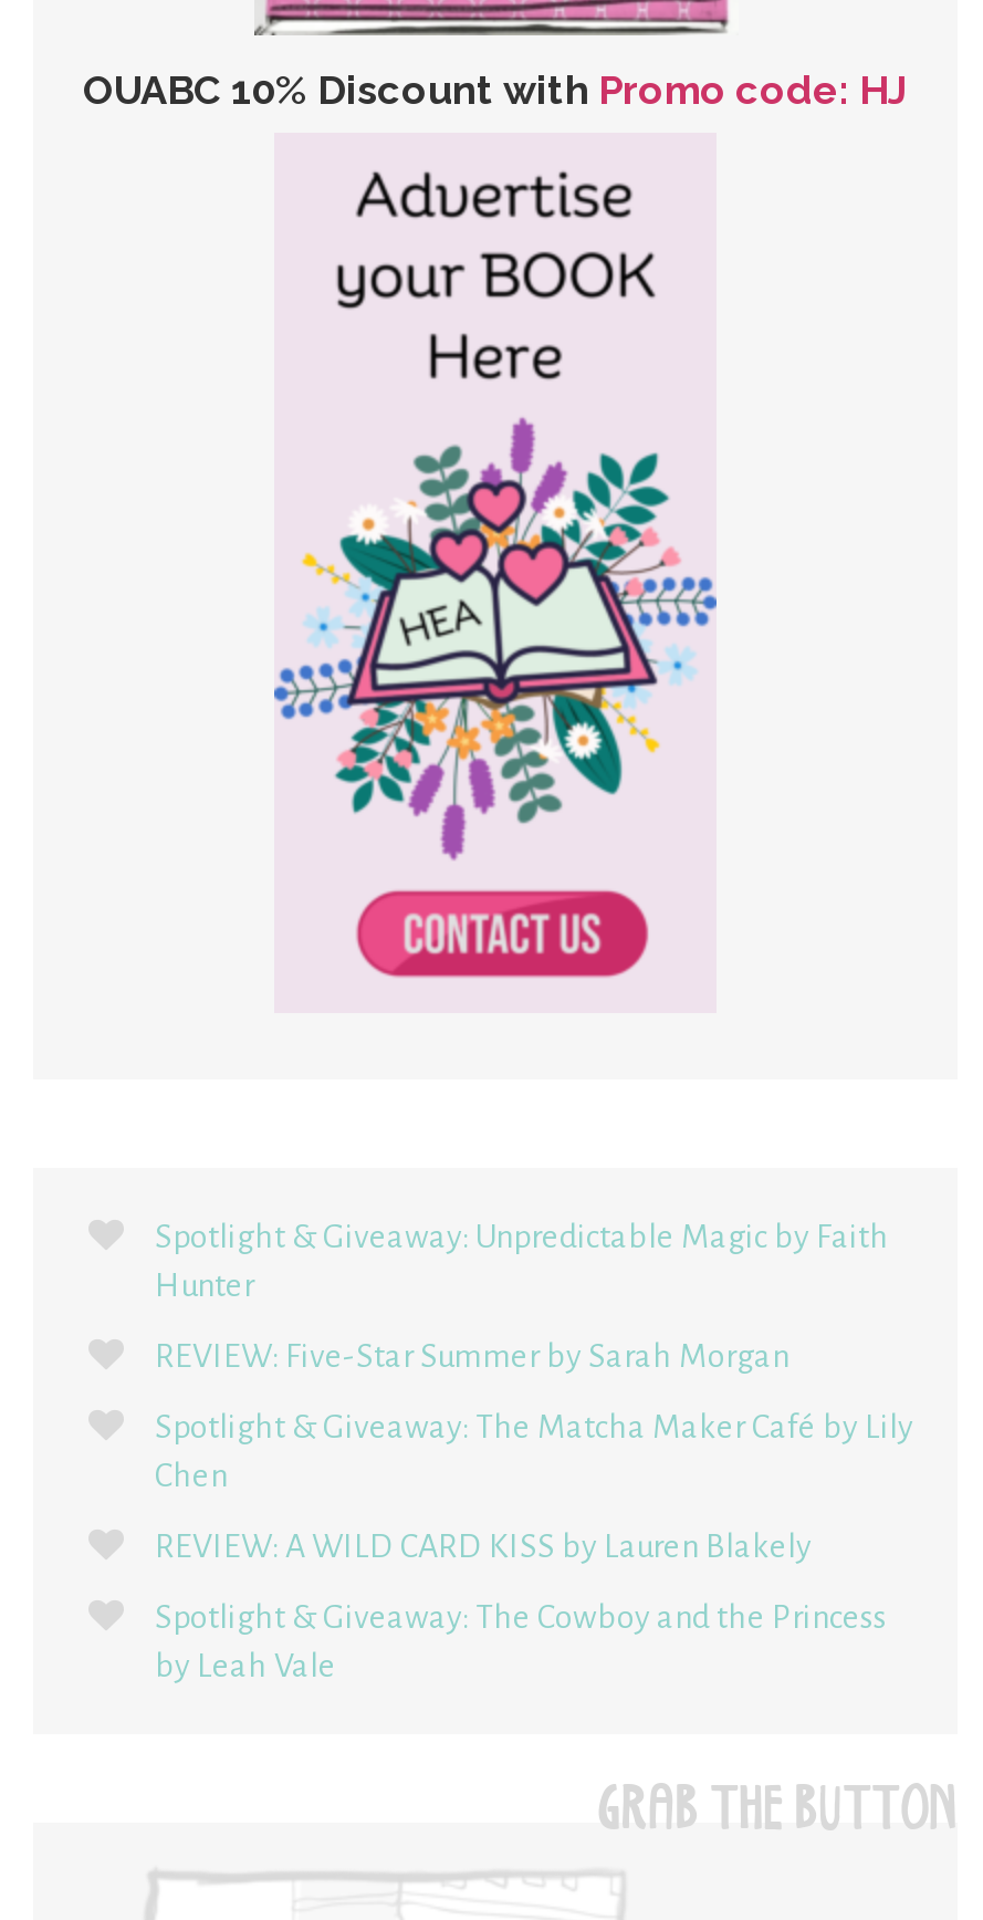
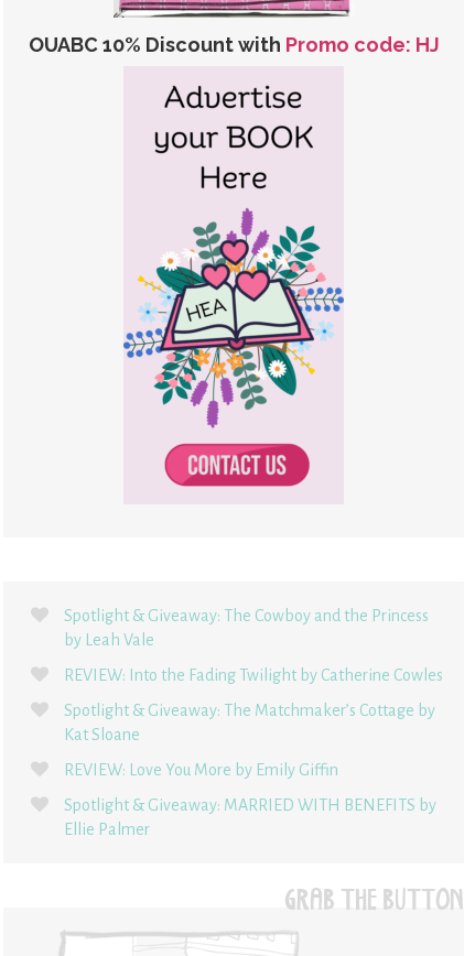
[155,1218,913,1563] Spotlight & Giveaway: Unpredictable Magic by Faith | Hunter | REVIEW: Five-Star Summer by Sarah Morgan | Spotlight & Giveaway: The Matcha Maker Café by Lily | Chen | REVIEW: A WILD CARD KISS by Lauren Blakely -> none
moved [155,1599,887,1683] -> [64,607,429,648]: Spotlight & Giveaway: The Cowboy and the Princess | by Leah Vale
none -> [64,666,443,838] REVIEW: Into the Fading Twilight by Catherine Cowles | Spotlight & Giveaway: The Matchmaker’s Cottage by | Kat Sloane | REVIEW: Love You More by Emily Giffin | Spotlight & Giveaway: MARRIED WITH BENEFITS by | Ellie Palmer

